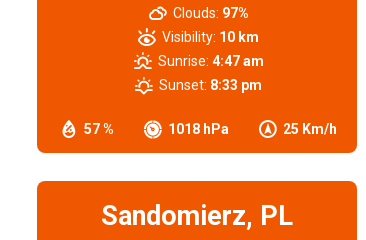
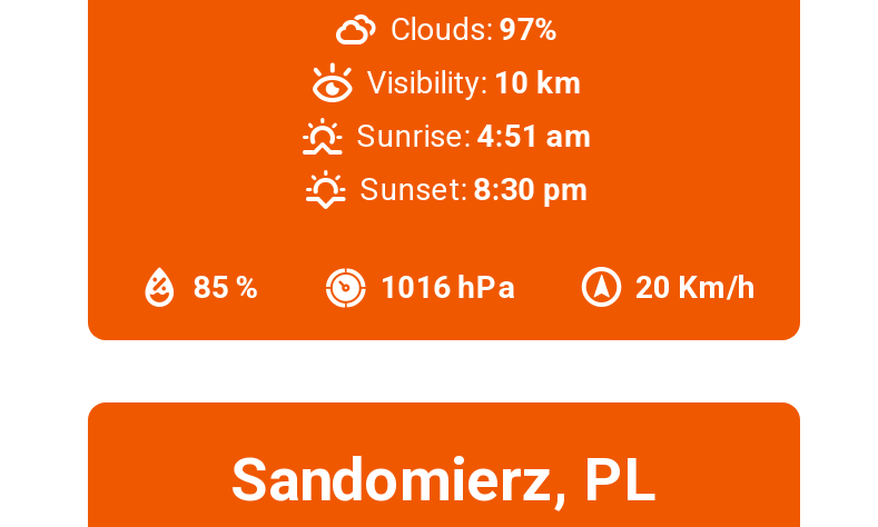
[158,53,264,69] Sunrise: 4:47 am -> [357,118,592,153] Sunrise: 4:51 am
[159,77,262,93] Sunset: 8:33 pm -> [360,171,589,207] Sunset: 8:30 pm
[84,121,114,137] 57 % -> [193,269,260,304] 85 %
[168,121,229,137] 1018 hPa -> [380,269,516,304] 1016 hPa
[283,121,337,137] 25 Km/h -> [635,269,756,304] 20 Km/h

